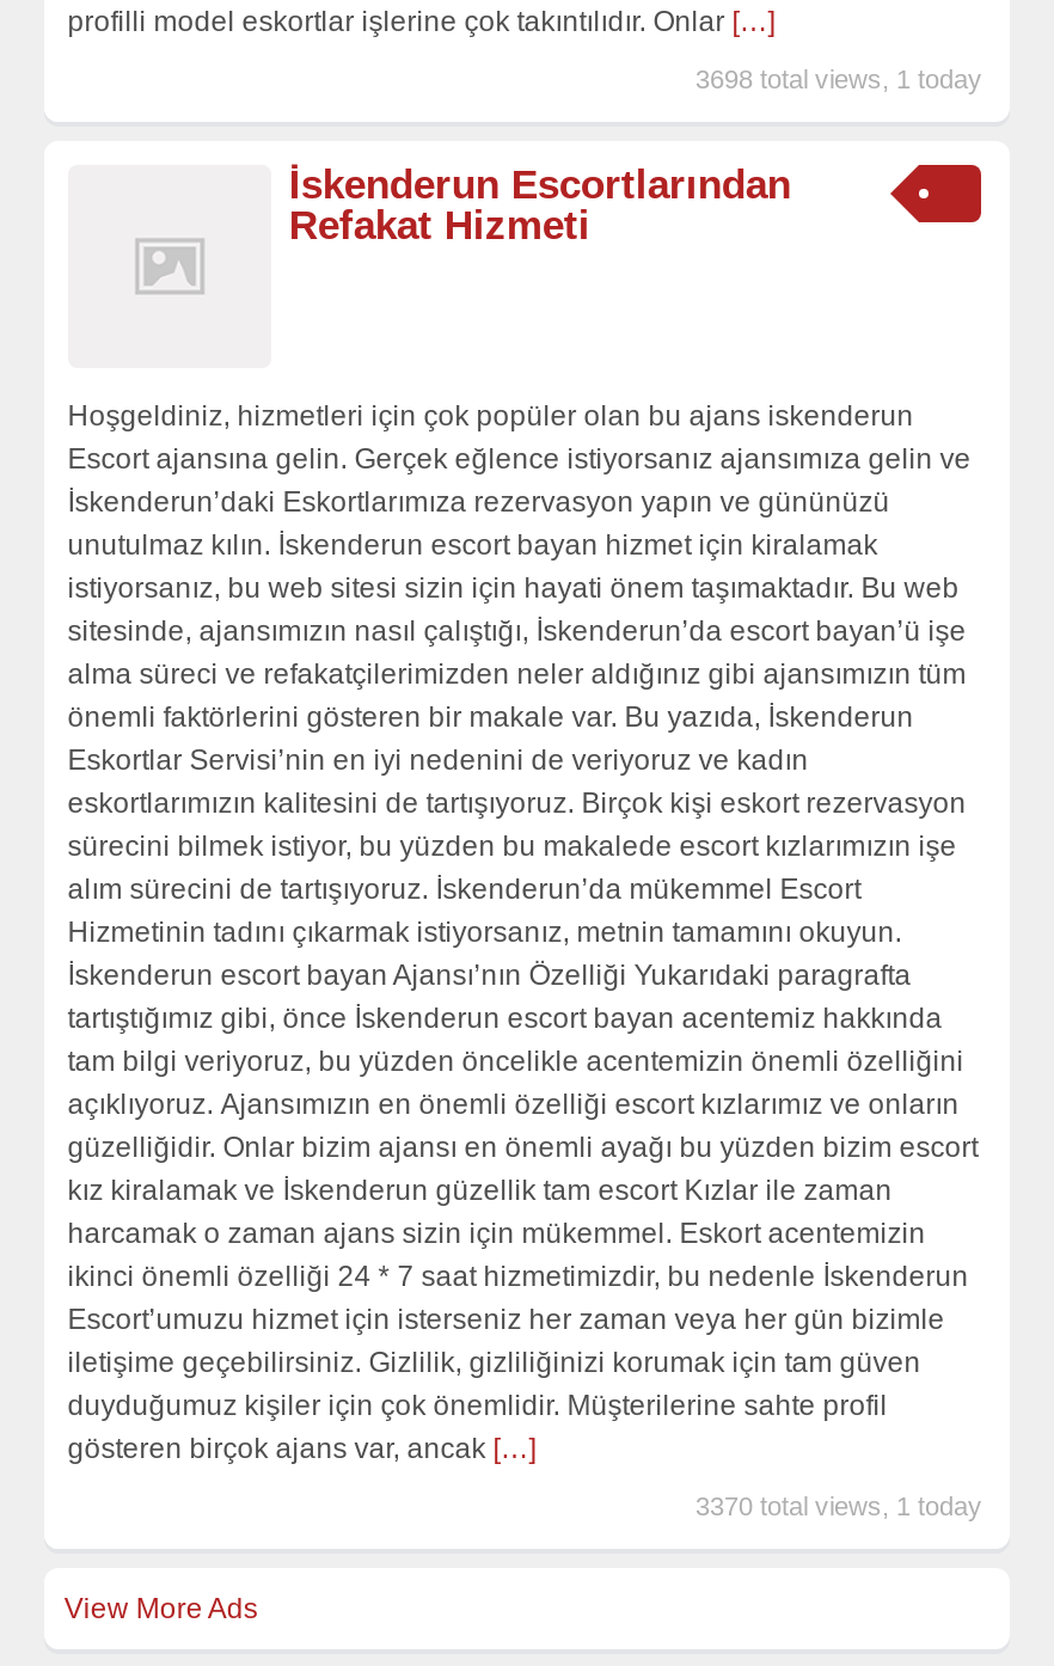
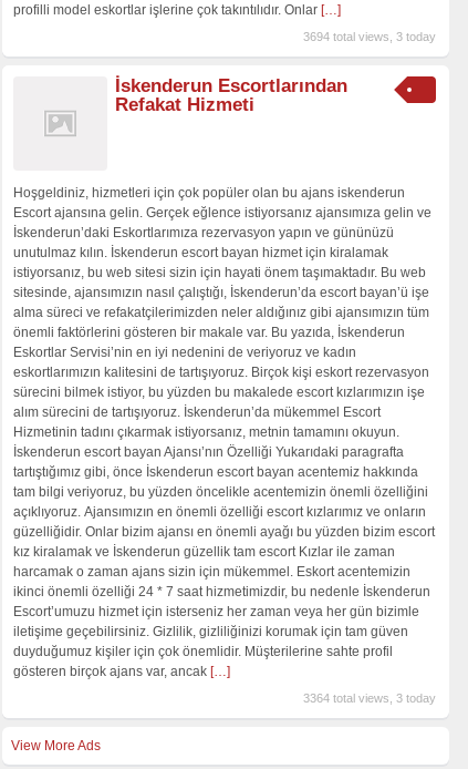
[695,65,982,93] 3698 total views, 1 today -> [304,30,436,43] 3694 total views, 3 today
[695,1491,982,1520] 3370 total views, 1 today -> [304,691,436,705] 3364 total views, 3 today

